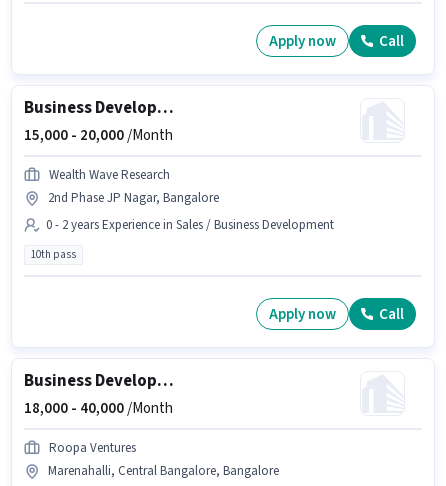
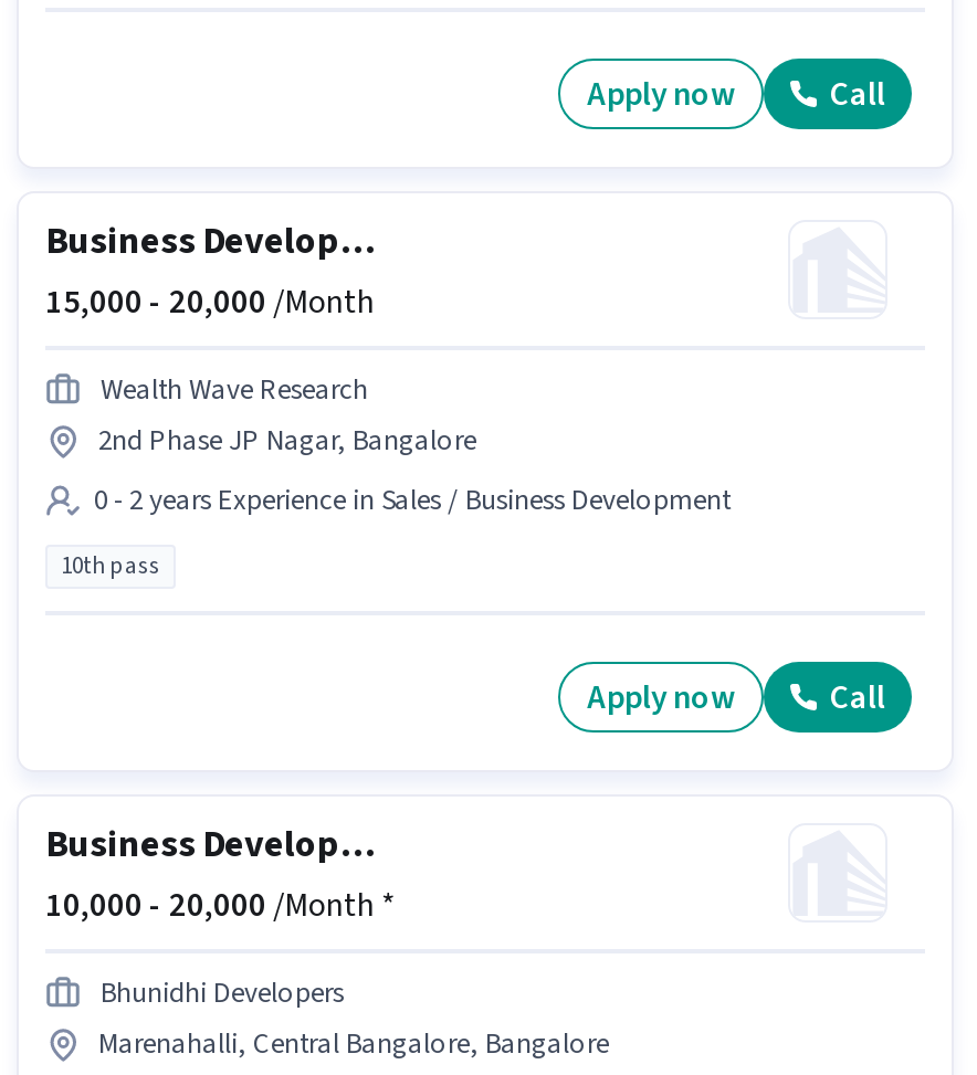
[24,398,173,419] 18,000 - 40,000 /Month -> [45,884,395,930] 10,000 - 20,000 /Month *
[49,439,136,457] Roopa Ventures -> [101,974,344,1014] Bhunidhi Developers

